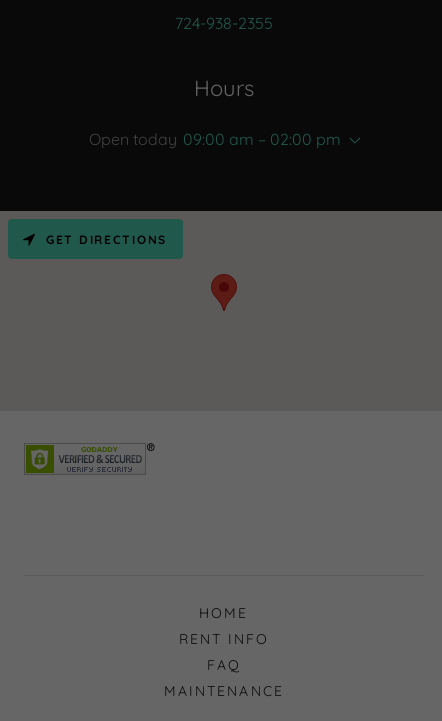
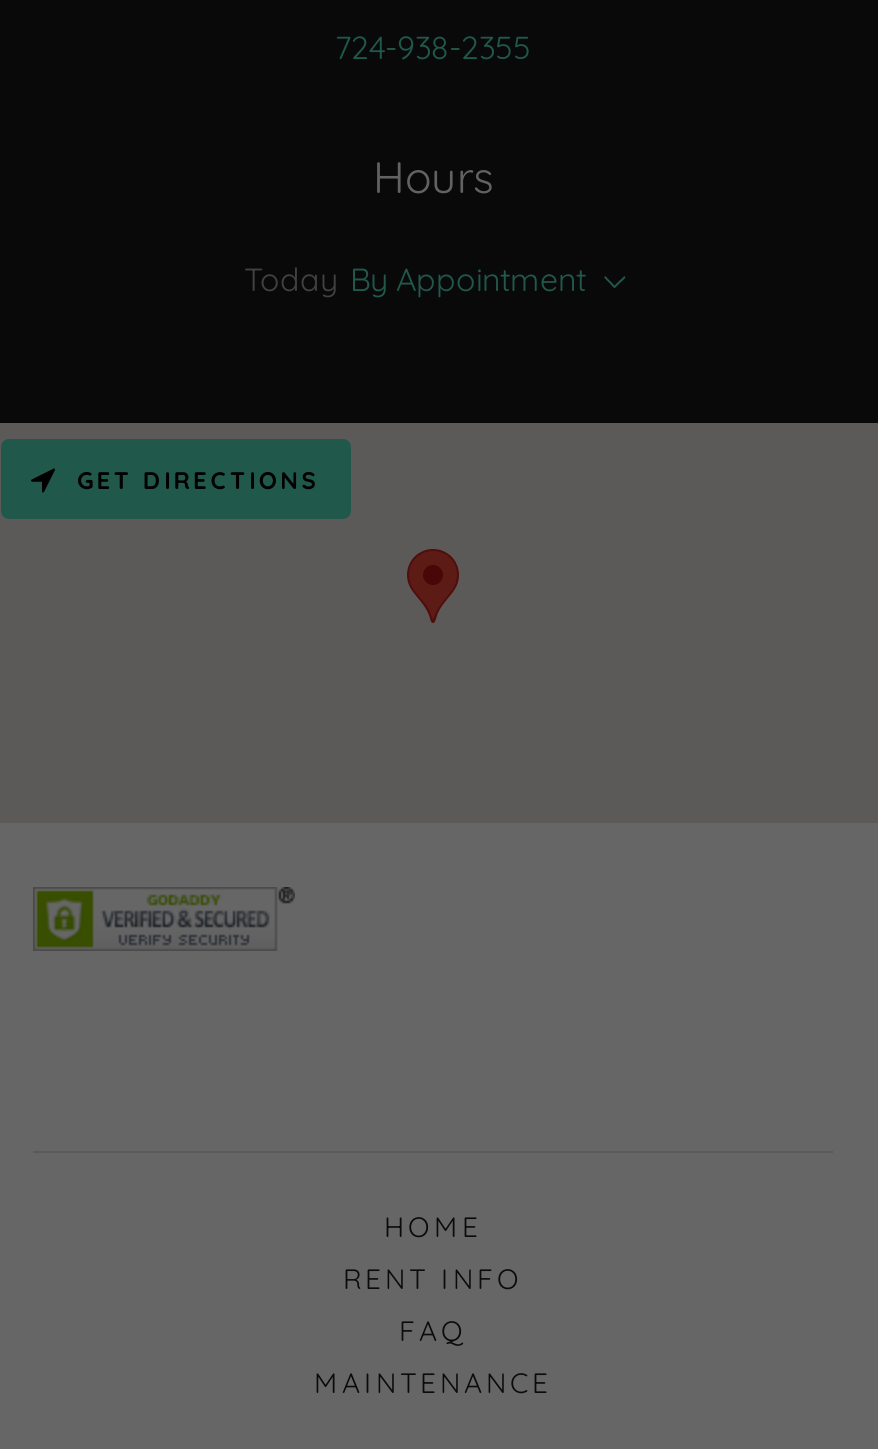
[89,129,341,149] Open today 09:00 am – 02:00 pm -> [244,260,586,300] Today By Appointment

